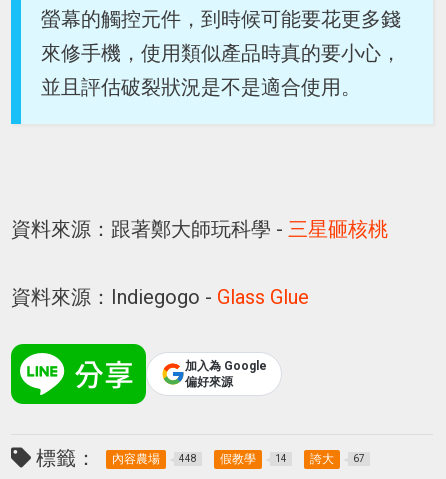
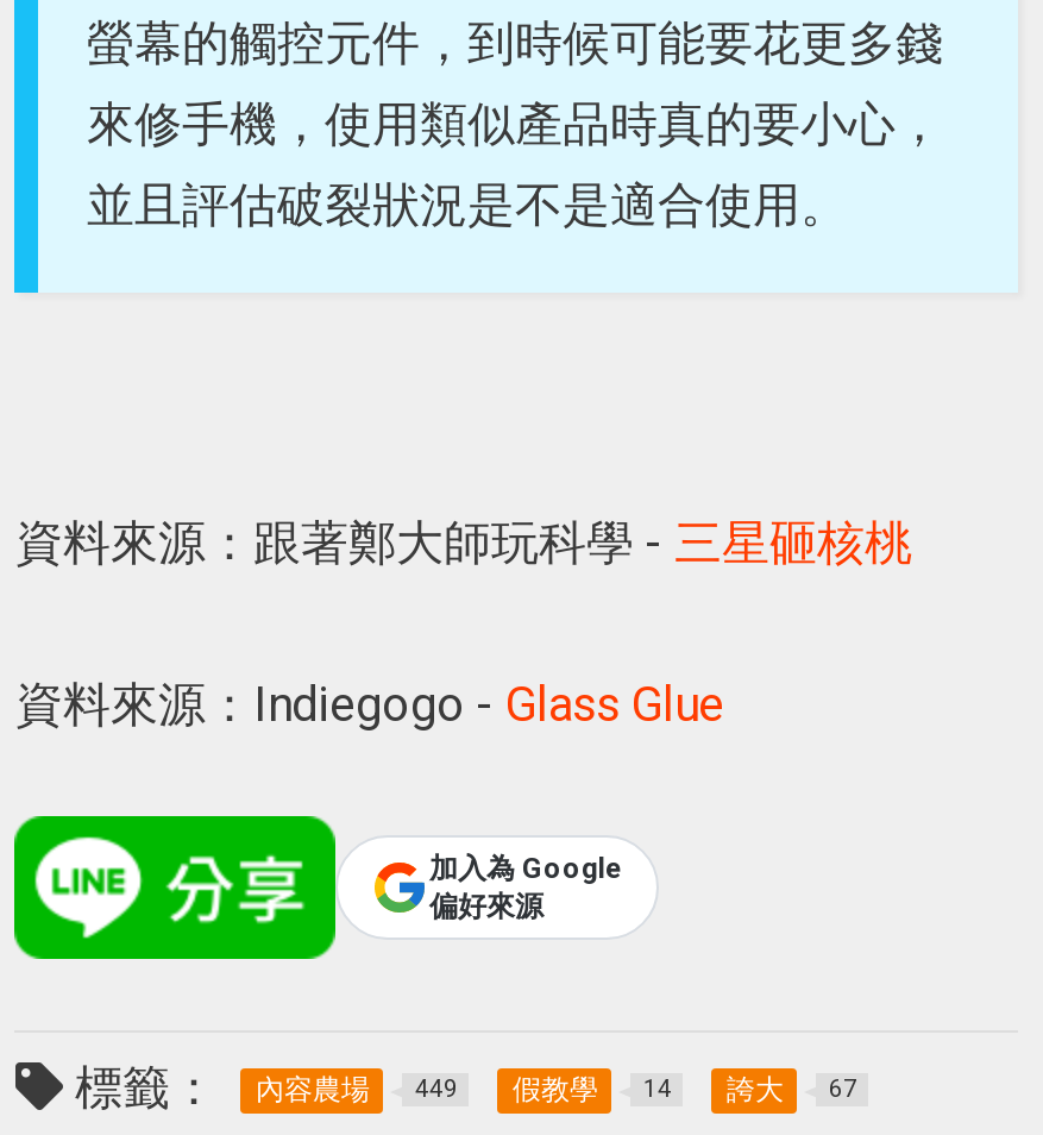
[31,446,197,470] 標籤： 內容農場 448 -> [63,1059,458,1116] 標籤： 內容農場 449

